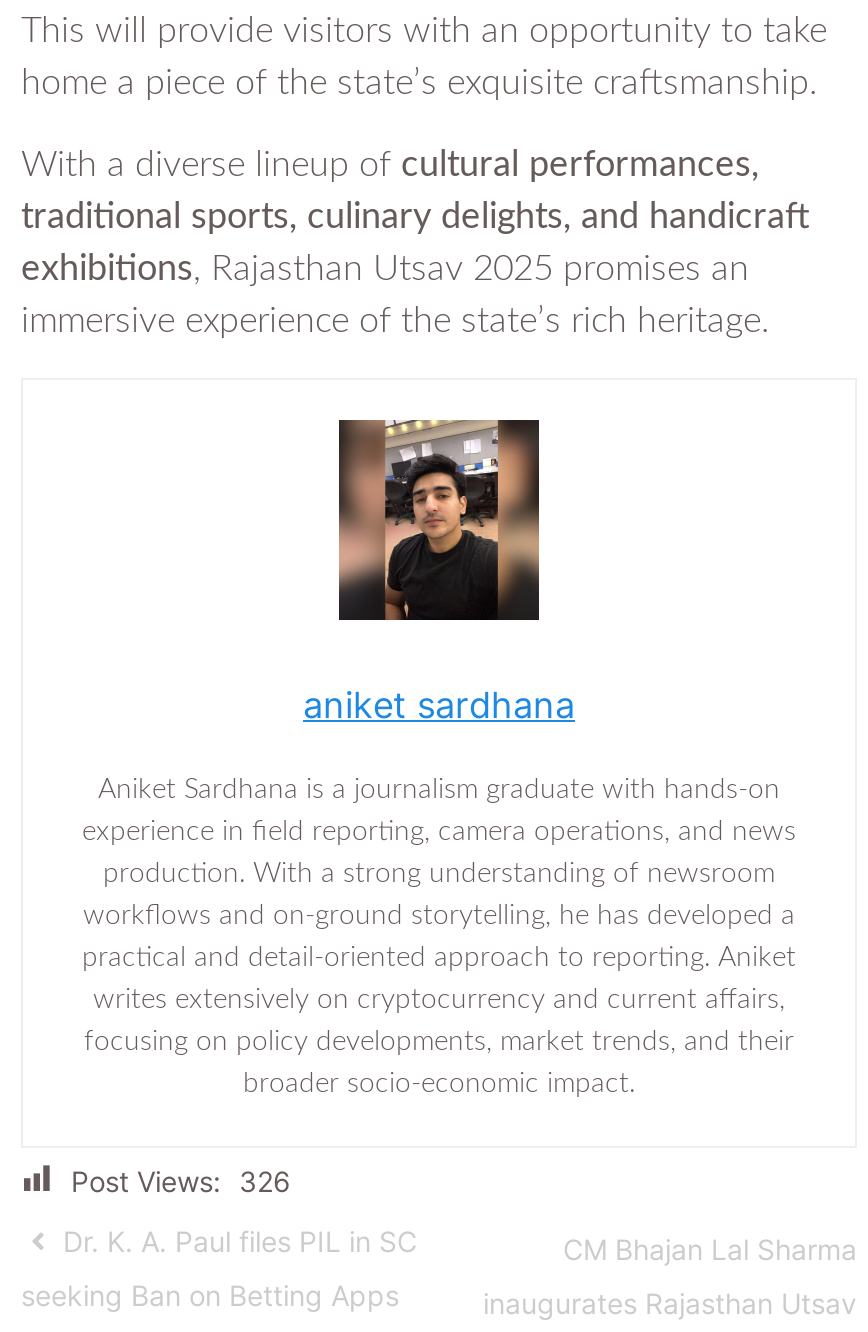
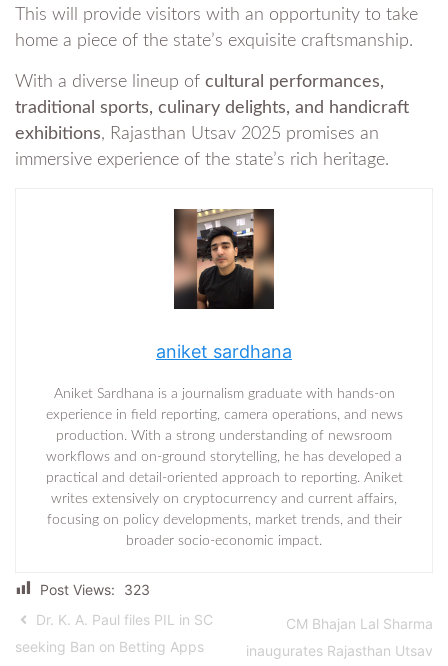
[71,1163,291,1197] Post Views: 326 -> [40,581,150,598] Post Views: 323

